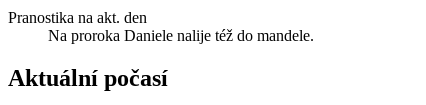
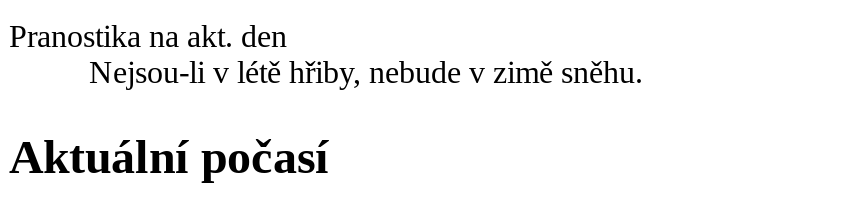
[48,27,314,44] Na proroka Daniele nalije též do mandele. -> [89,55,643,89] Nejsou-li v létě hřiby, nebude v zimě sněhu.

